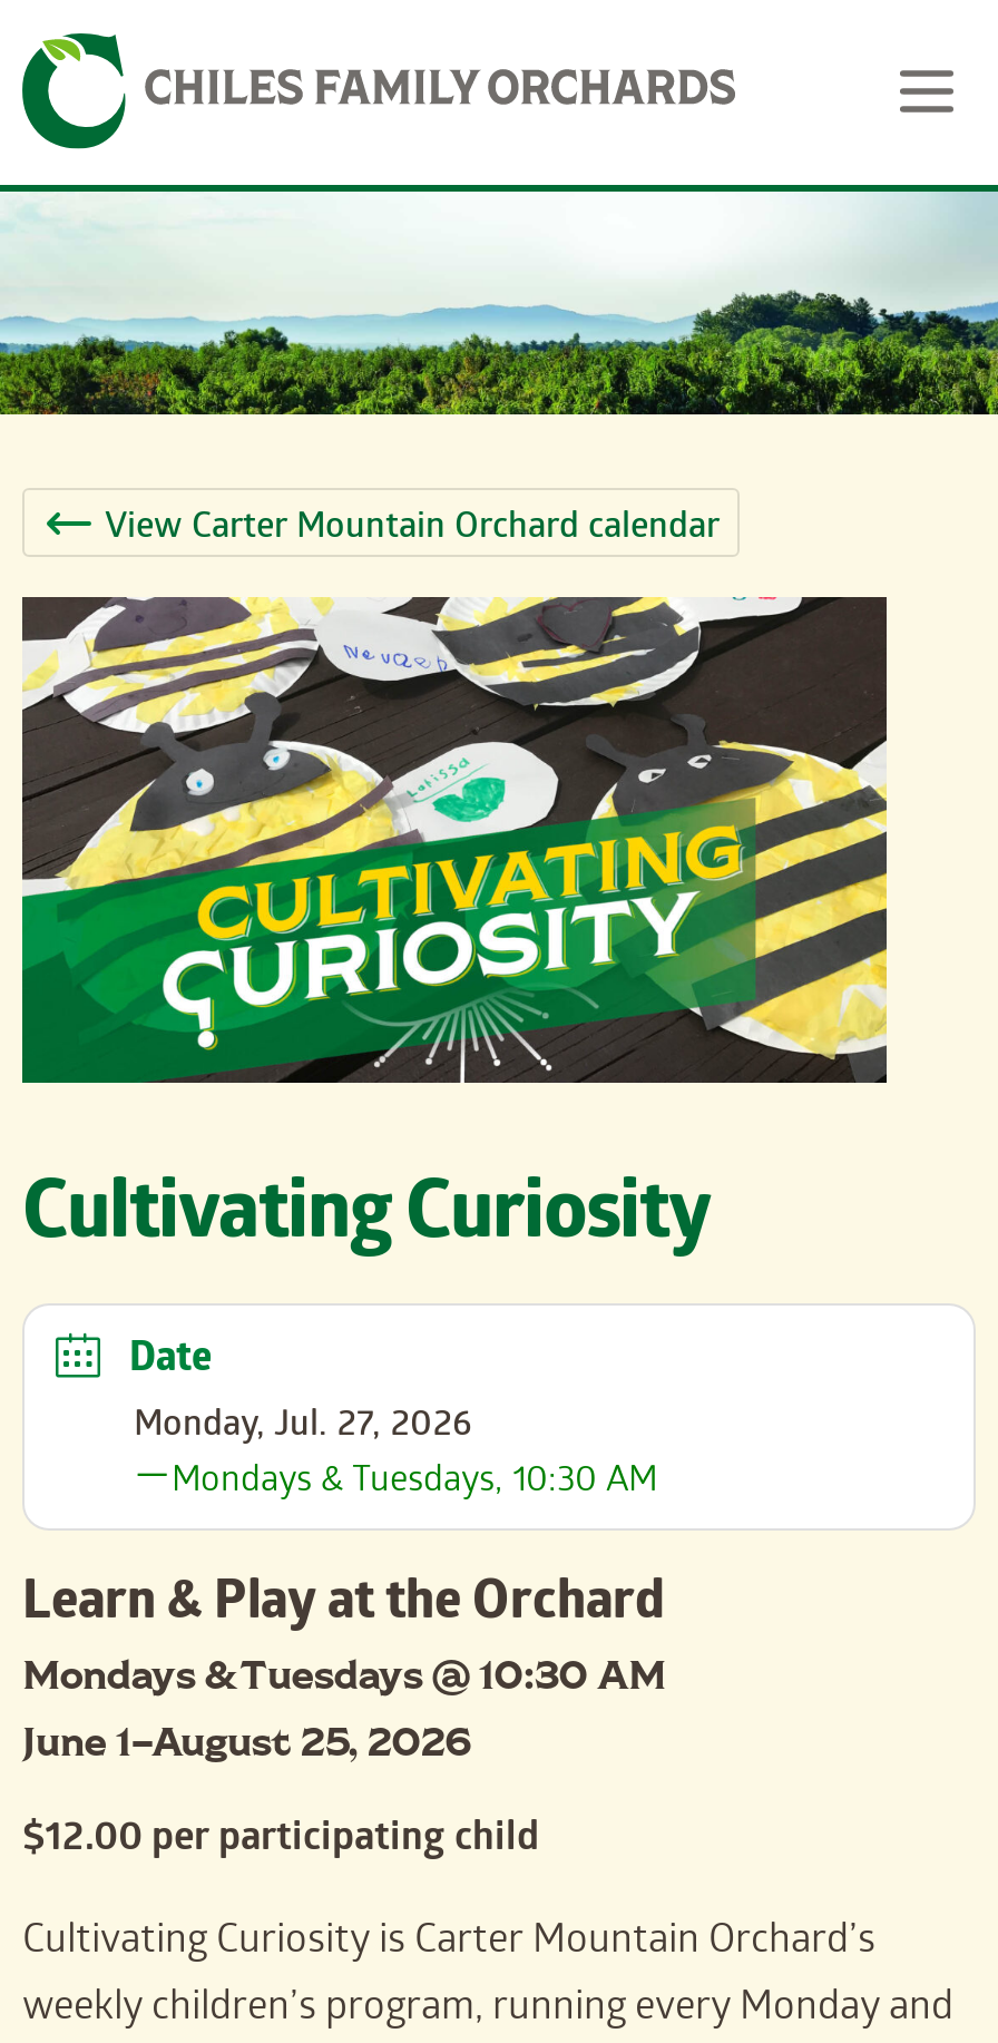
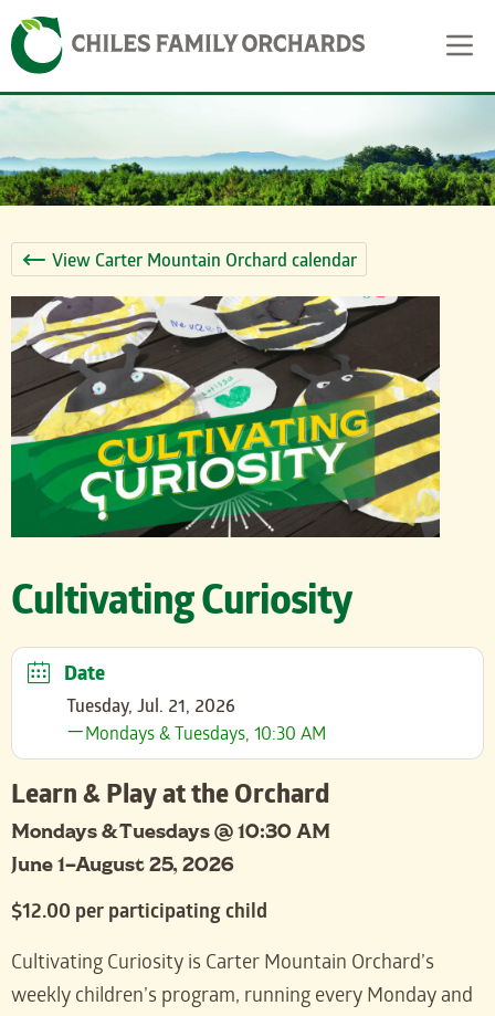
[134,1406,472,1448] Monday, Jul. 27, 2026 -> [66,698,235,719] Tuesday, Jul. 21, 2026

